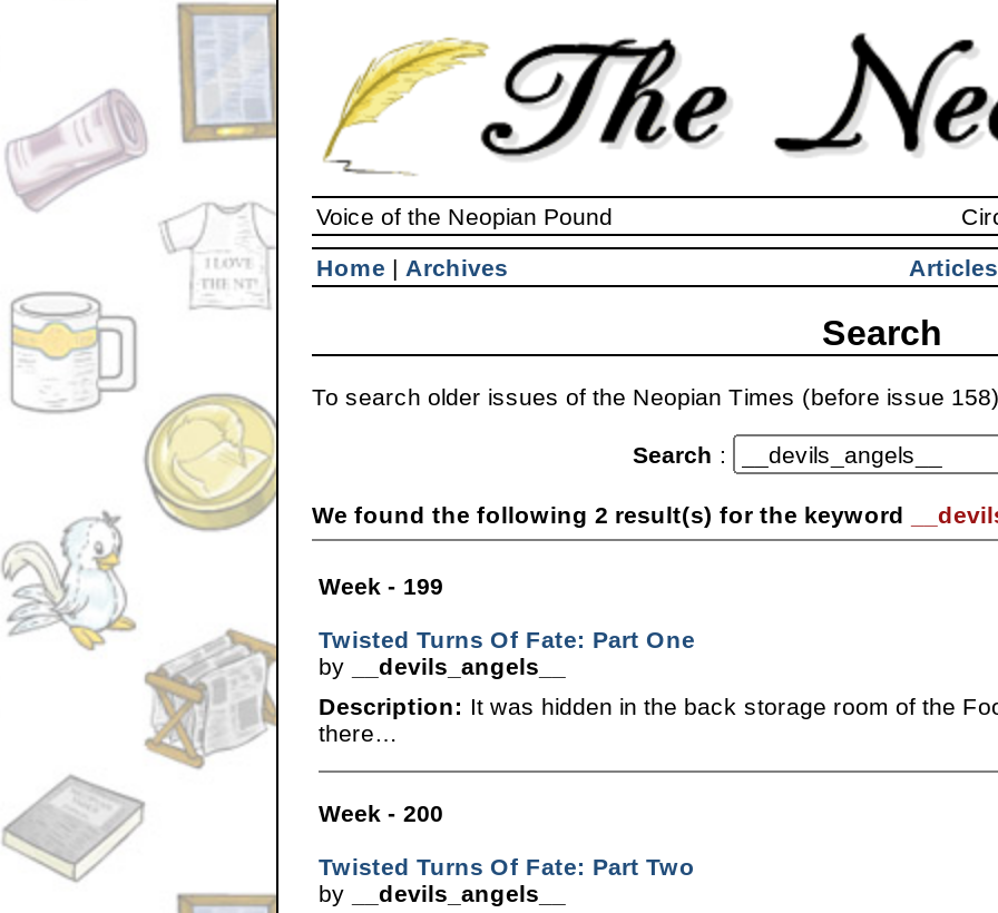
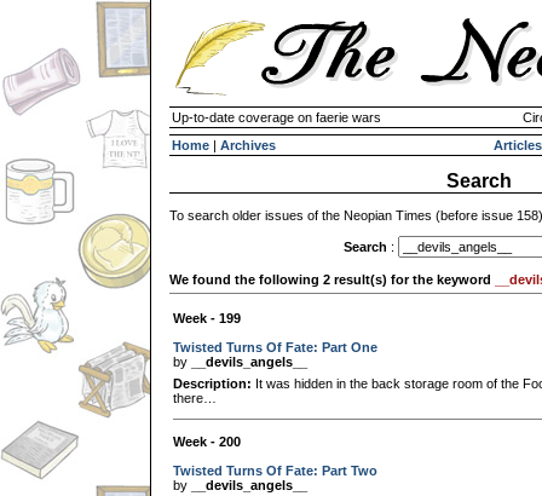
[316,203,613,229] Voice of the Neopian Pound -> [172,110,381,125] Up-to-date coverage on faerie wars

